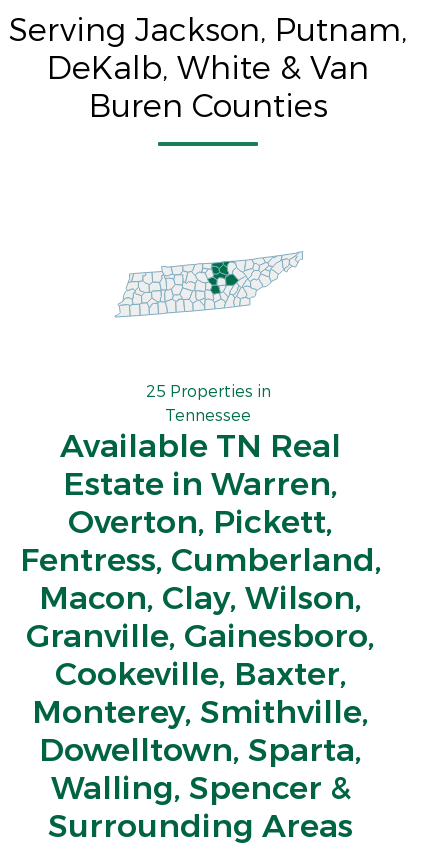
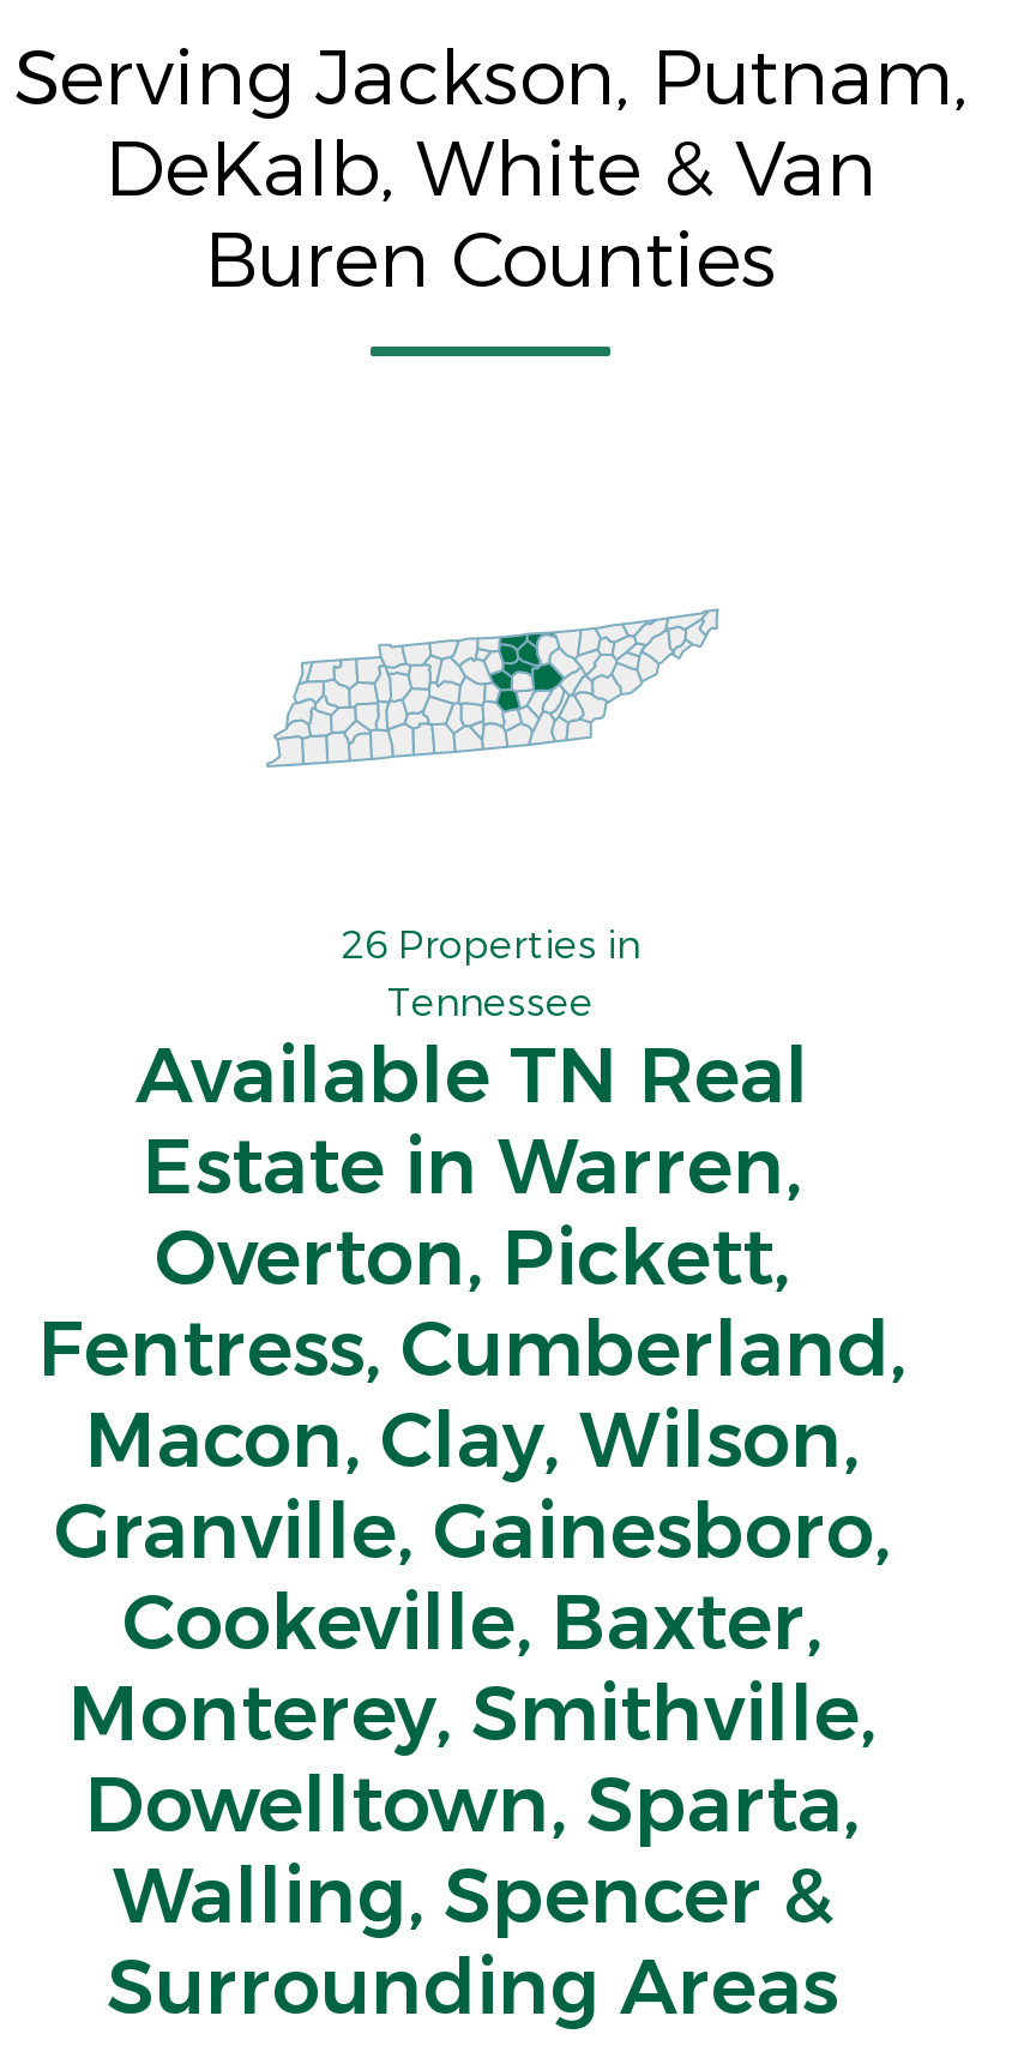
[145,381,270,402] 25 Properties in -> [341,920,640,970] 26 Properties in

